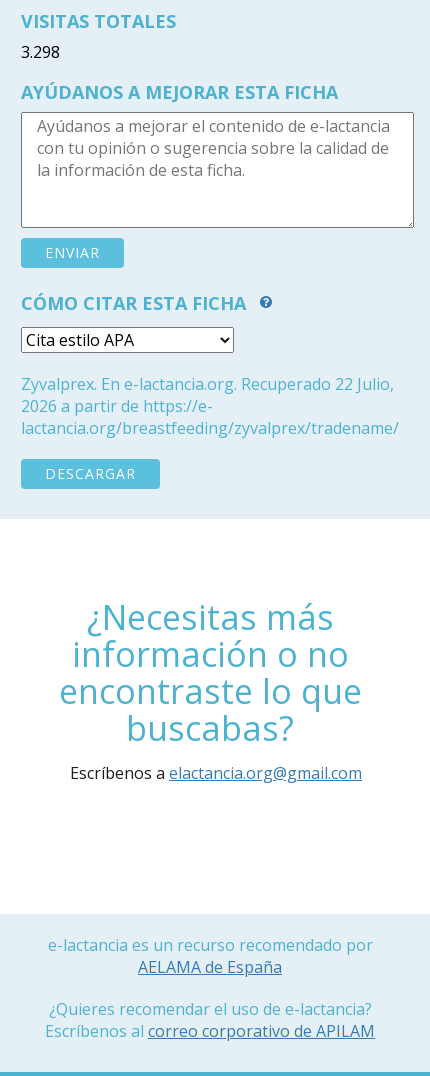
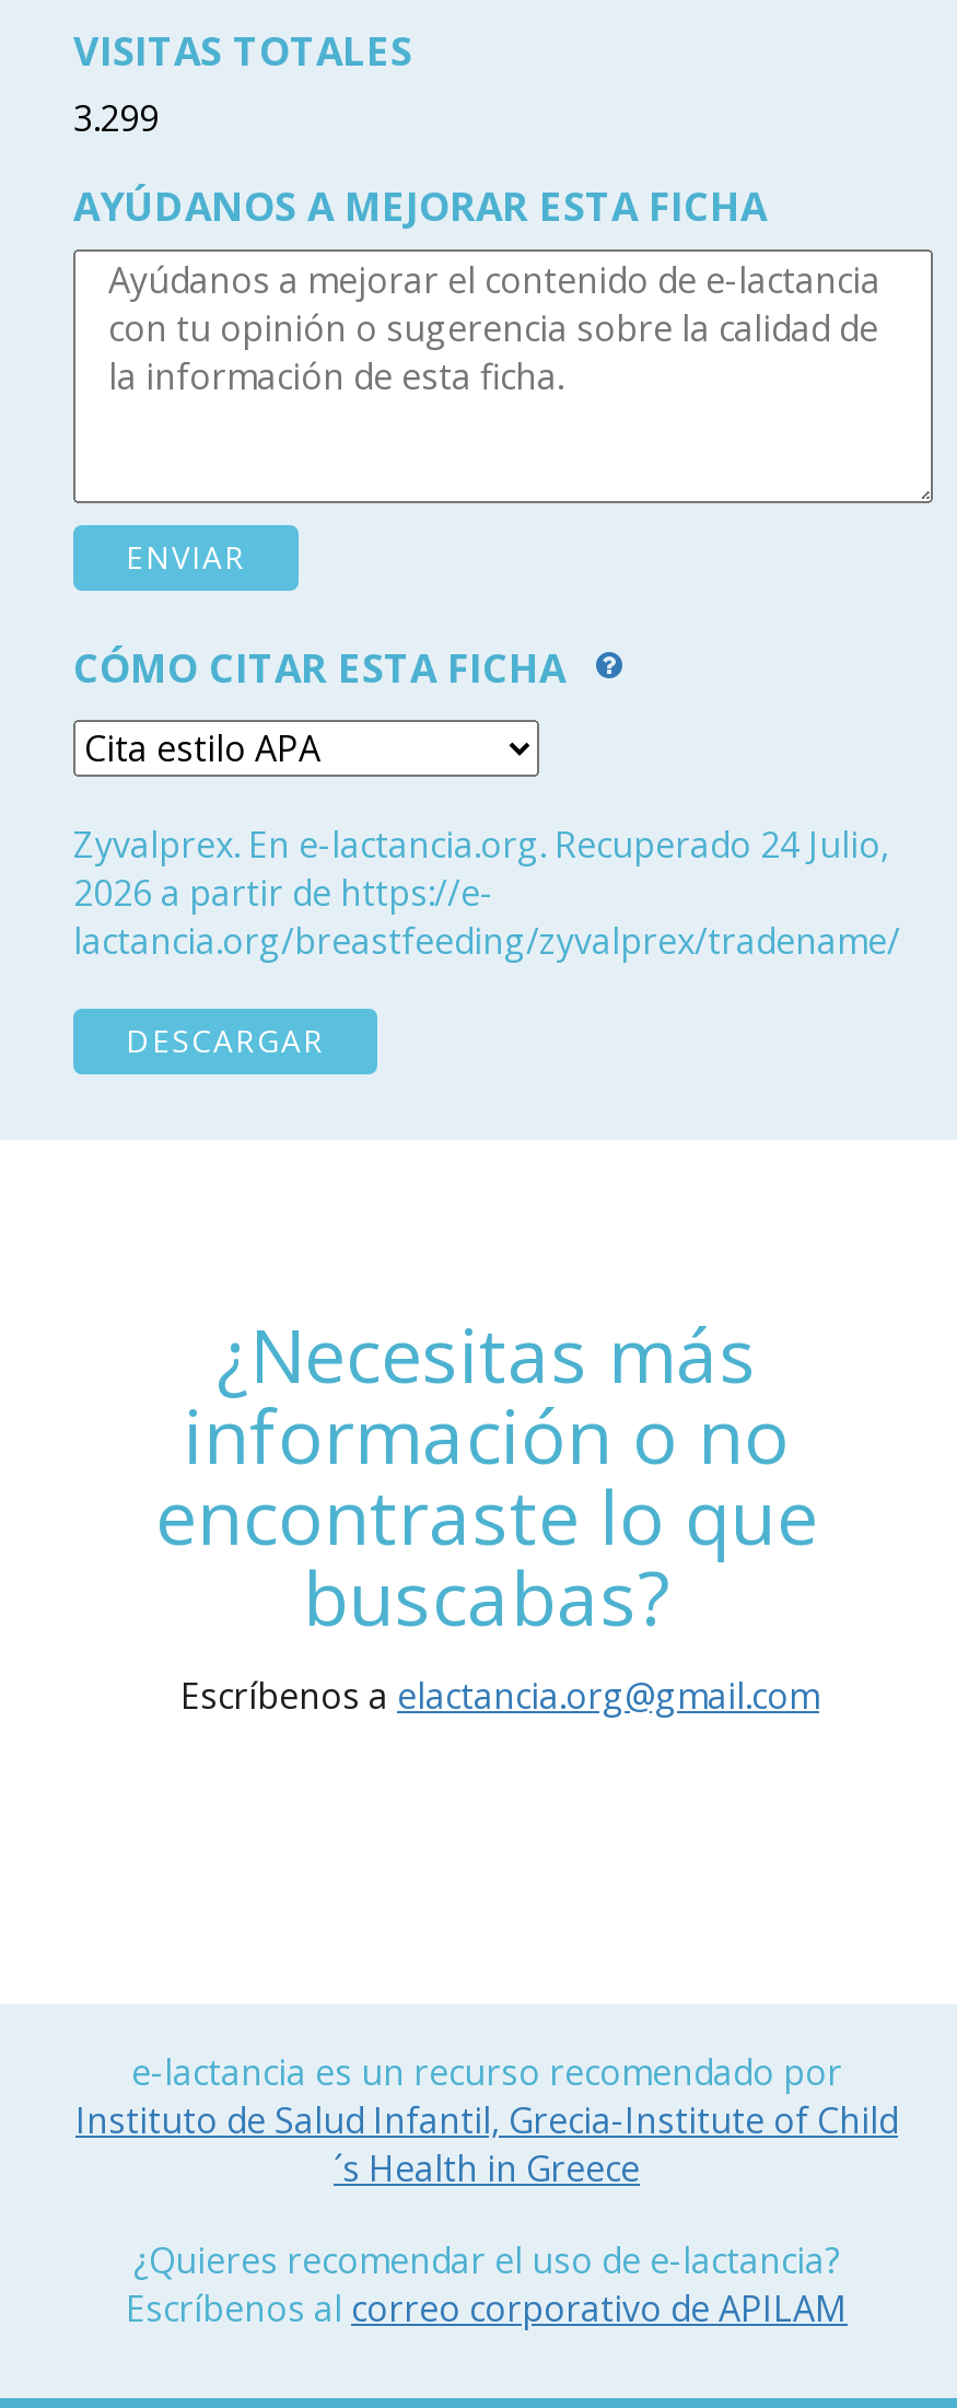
[21,41,60,63] 3.298 -> [73,94,159,142] 3.299
[21,373,394,395] Zyvalprex. En e-lactancia.org. Recuperado 22 Julio, -> [73,821,889,869] Zyvalprex. En e-lactancia.org. Recuperado 24 Julio,
[138,956,282,978] AELAMA de España -> [75,2096,898,2192] Instituto de Salud Infantil, Grecia-Institute of Child | ´s Health in Greece

